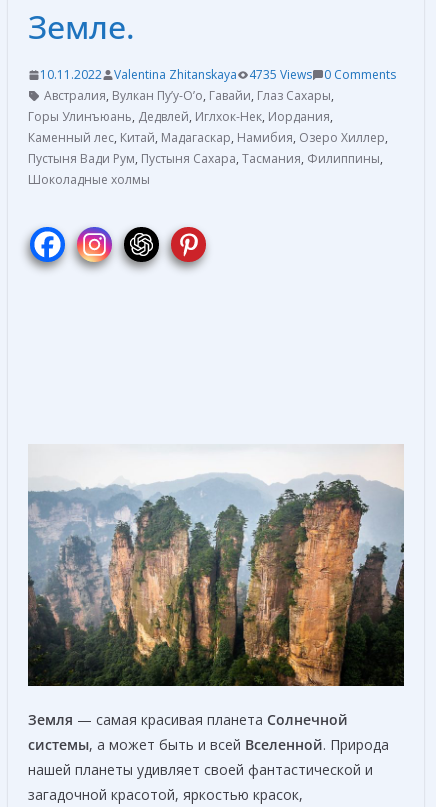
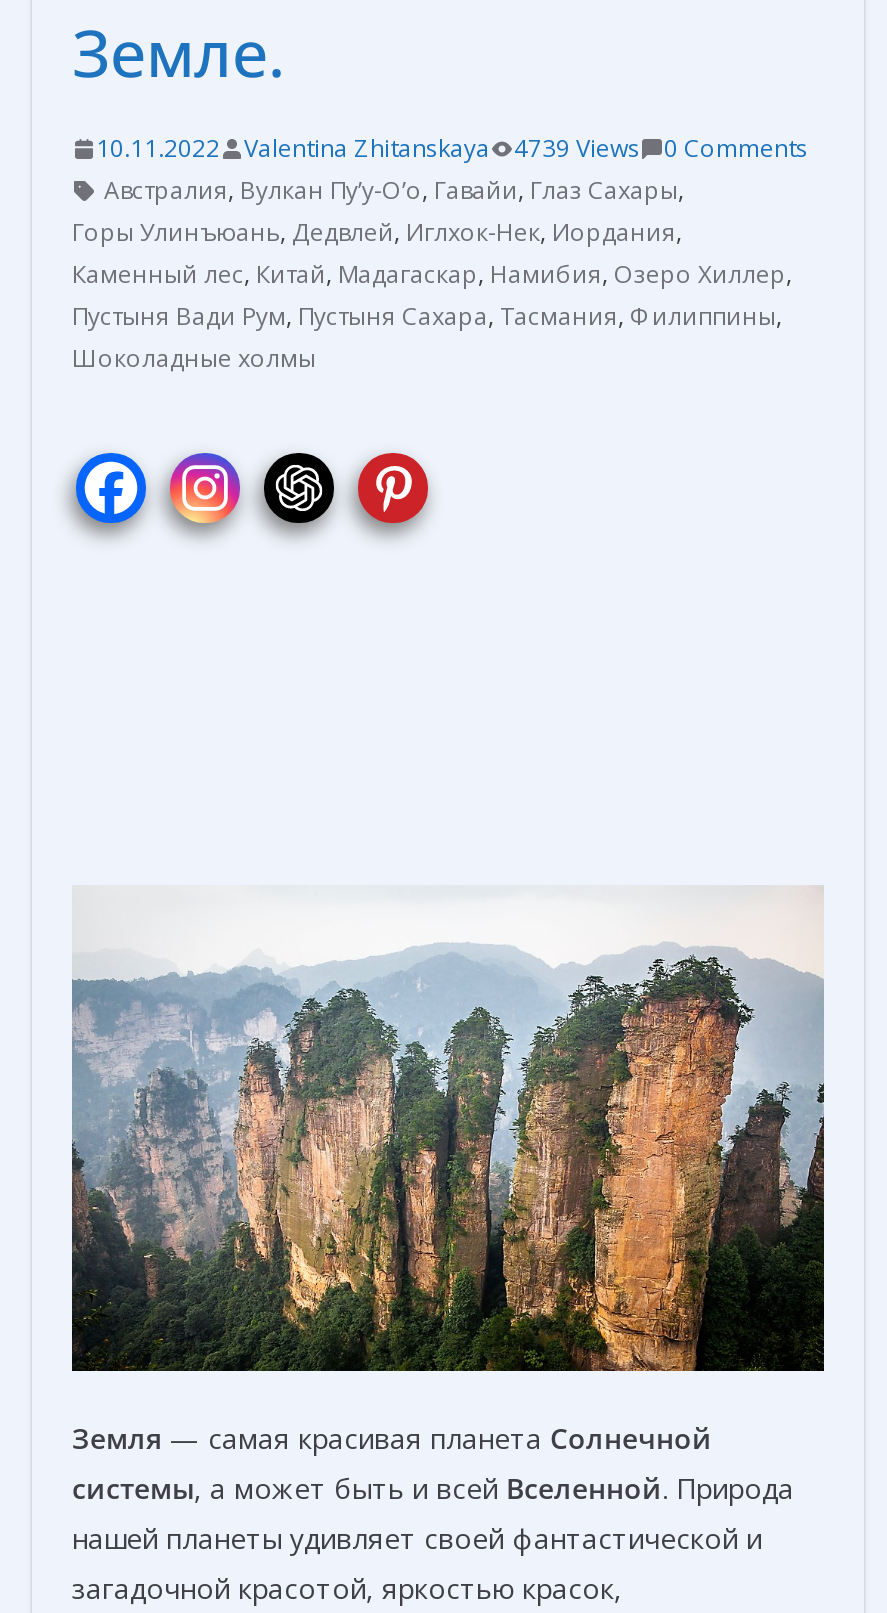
[40,66,396,83] 10.11.2022 Valentina Zhitanskaya 4735 Views 0 Comments -> [96,131,808,165] 10.11.2022 Valentina Zhitanskaya 4739 Views 0 Comments

